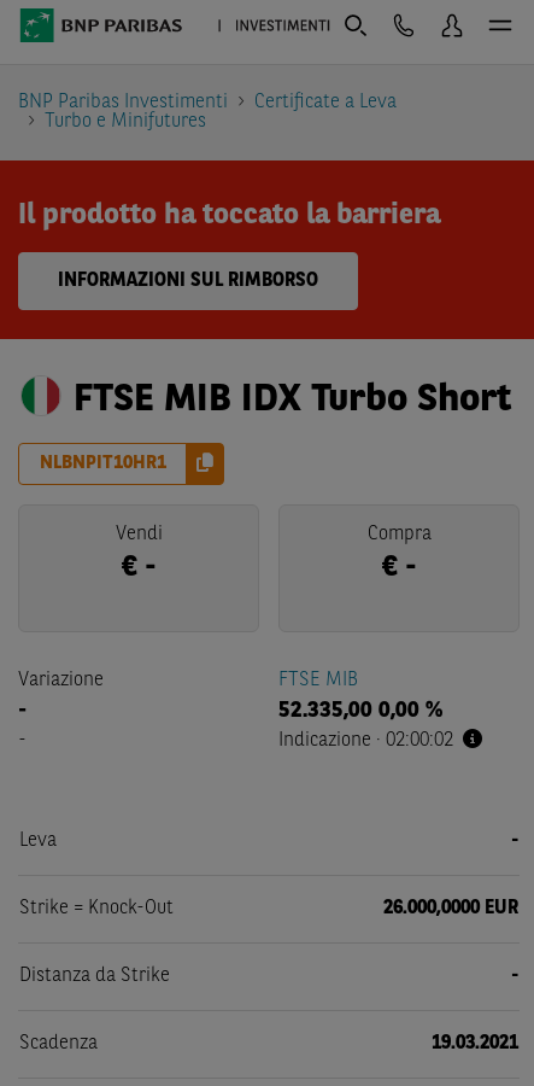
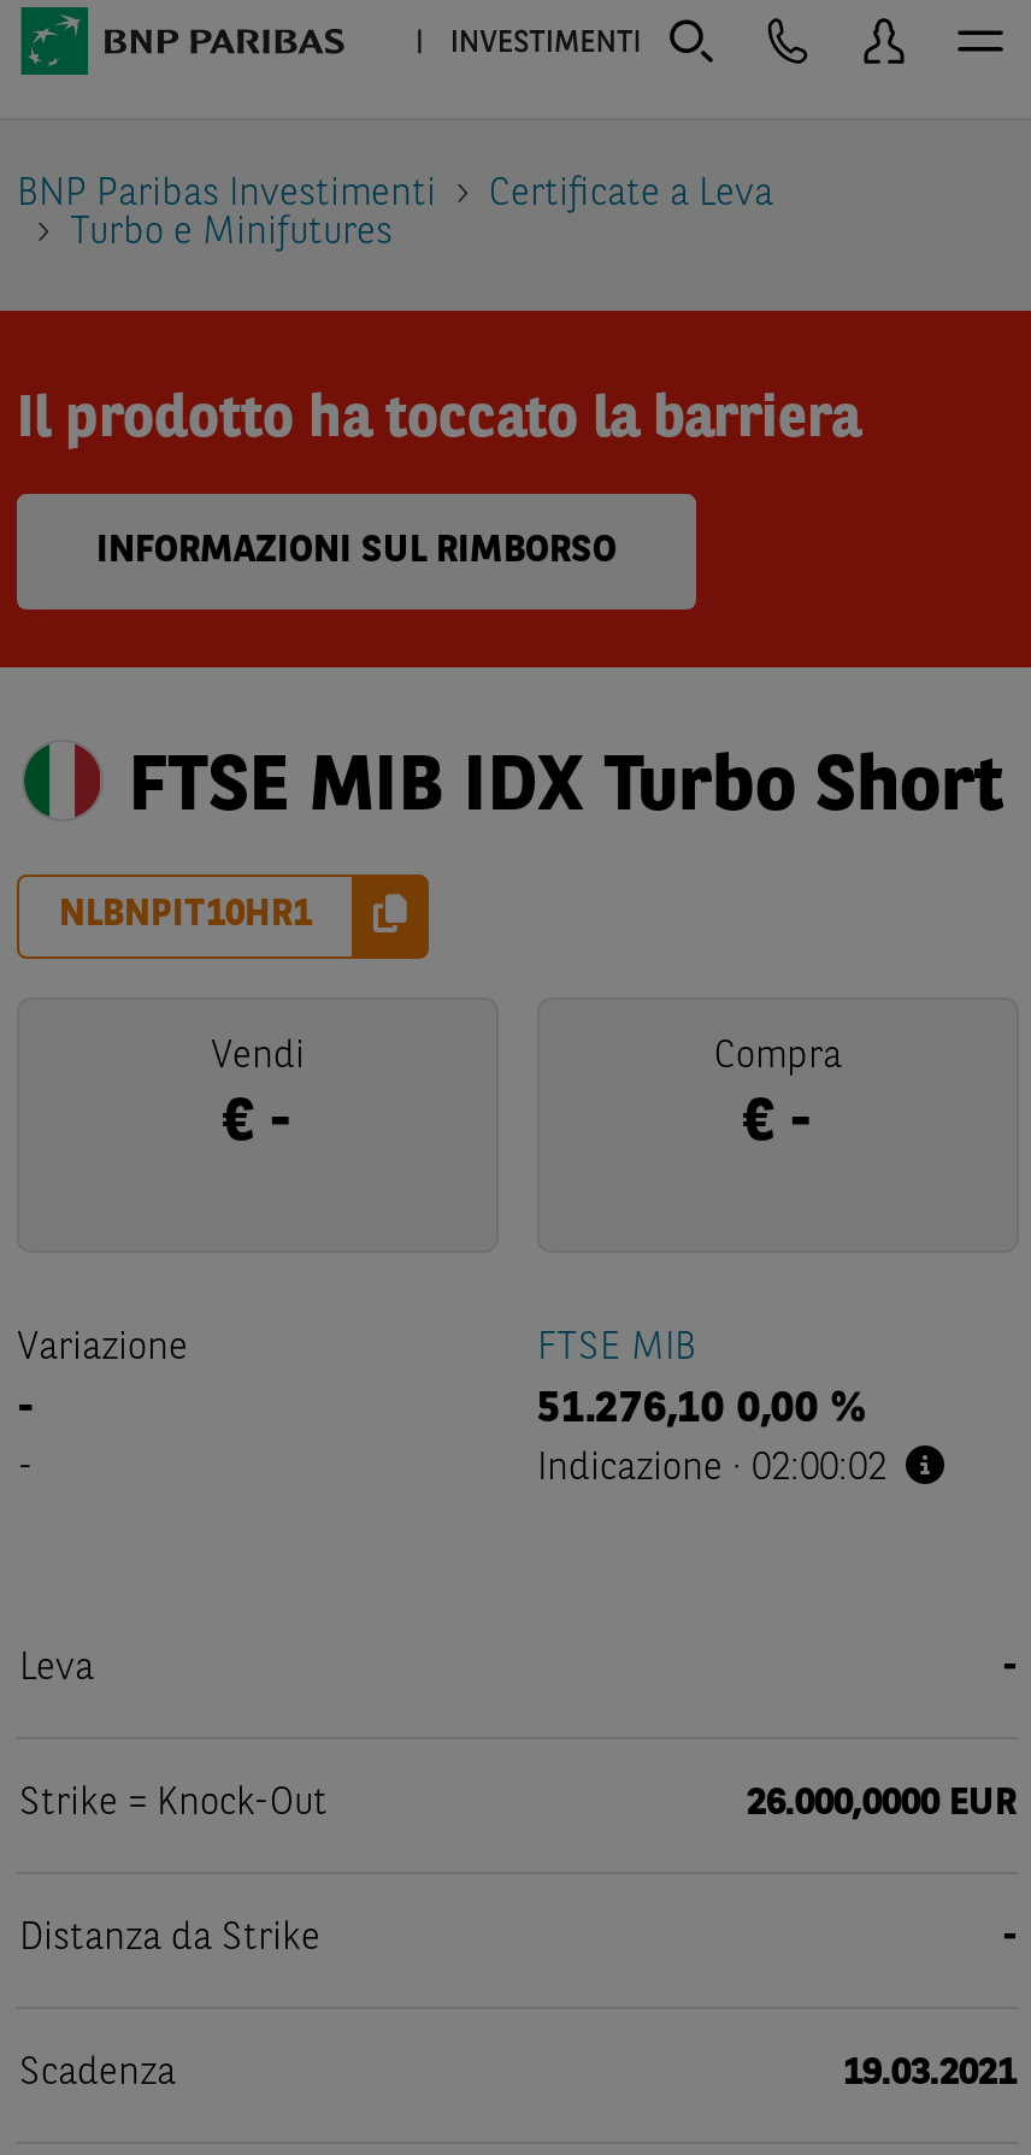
[278,700,442,722] 52.335,00 0,00 % -> [537,1388,865,1431] 51.276,10 0,00 %

